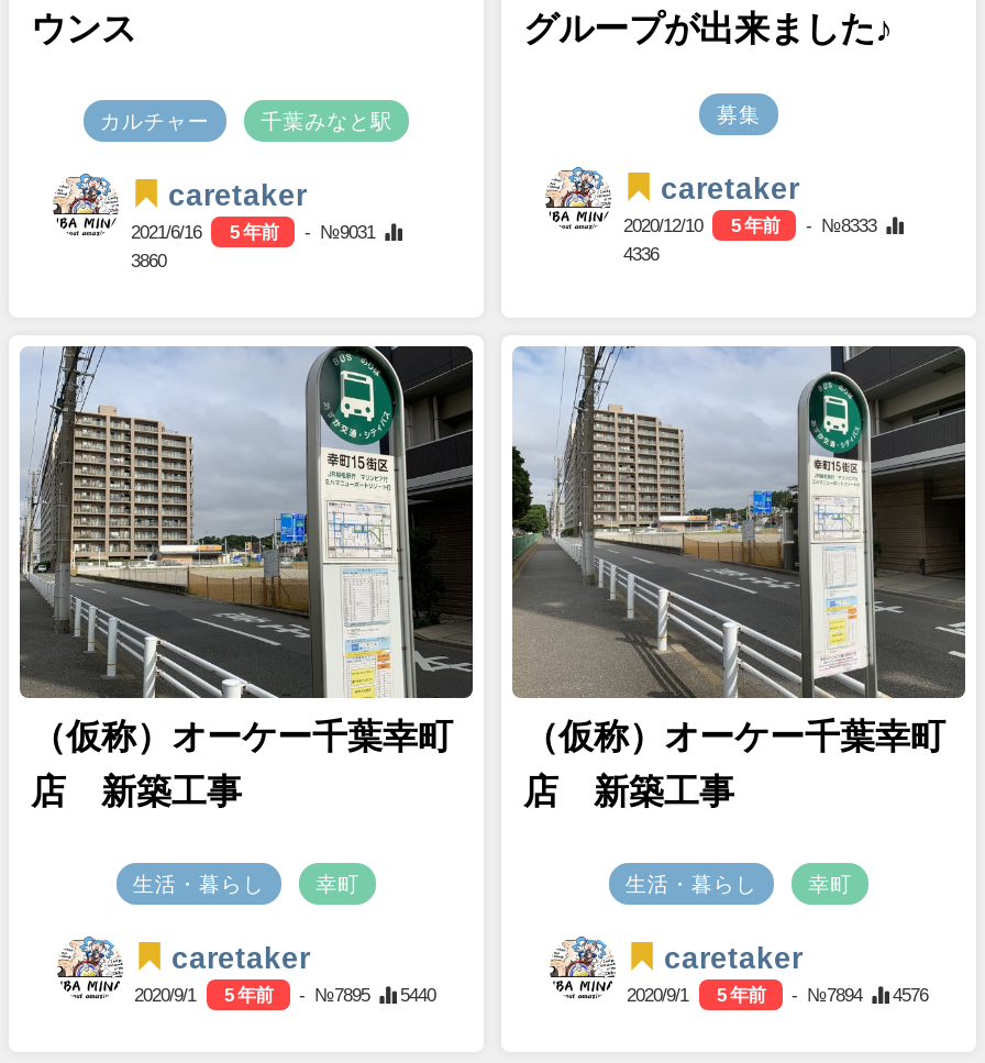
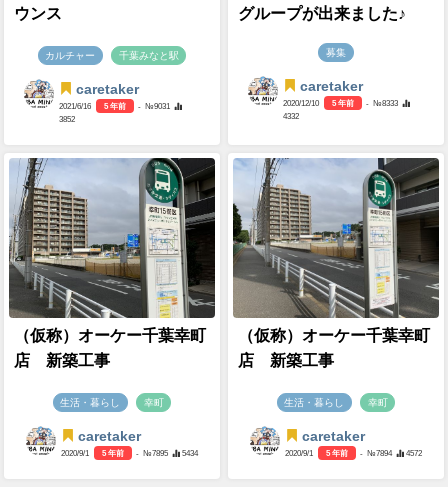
[131,250,166,272] 3860 -> [59,114,75,124] 3852
[623,243,658,265] 4336 -> [283,111,299,121] 4332
[134,983,435,1005] 2020/9/1 5 年前 - №7895 5440 -> [61,448,198,458] 2020/9/1 5 年前 - №7895 5434
[627,983,928,1005] 2020/9/1 5 年前 - №7894 4576 -> [285,448,422,458] 2020/9/1 5 年前 - №7894 4572

